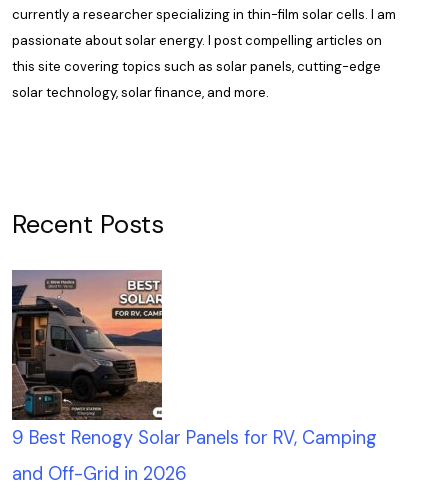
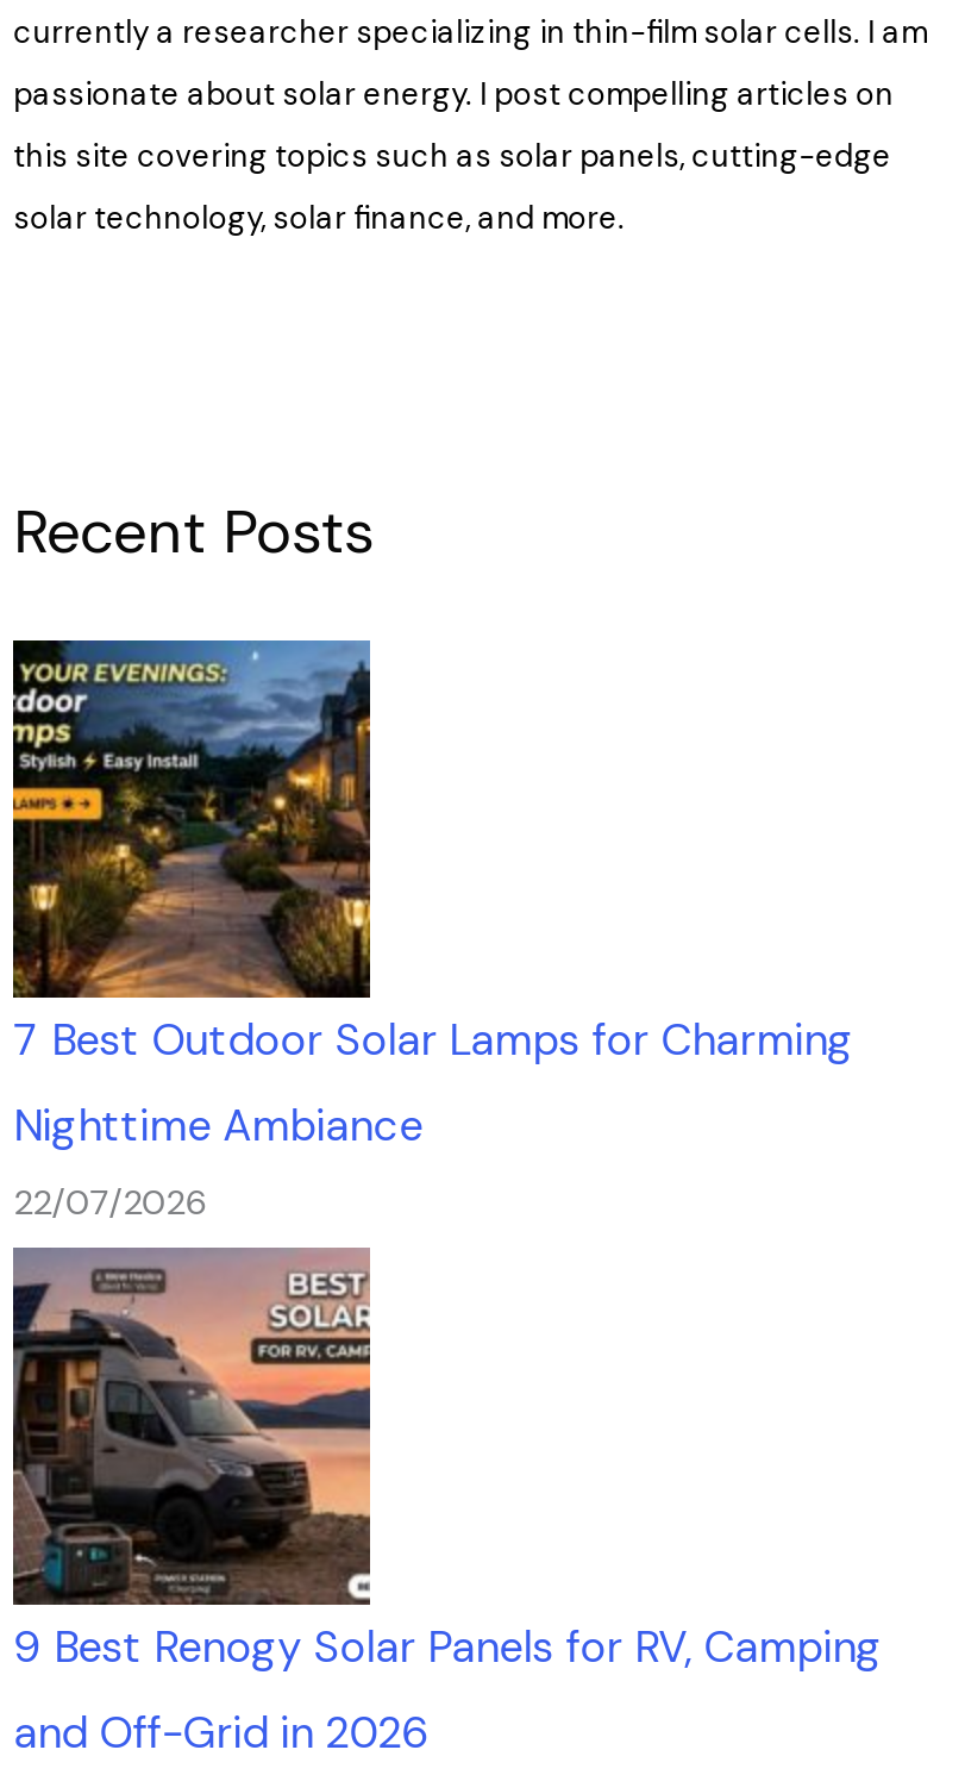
none -> [11,638,853,1226] [image] | 7 Best Outdoor Solar Lamps for Charming | Nighttime Ambiance | 22/07/2026

